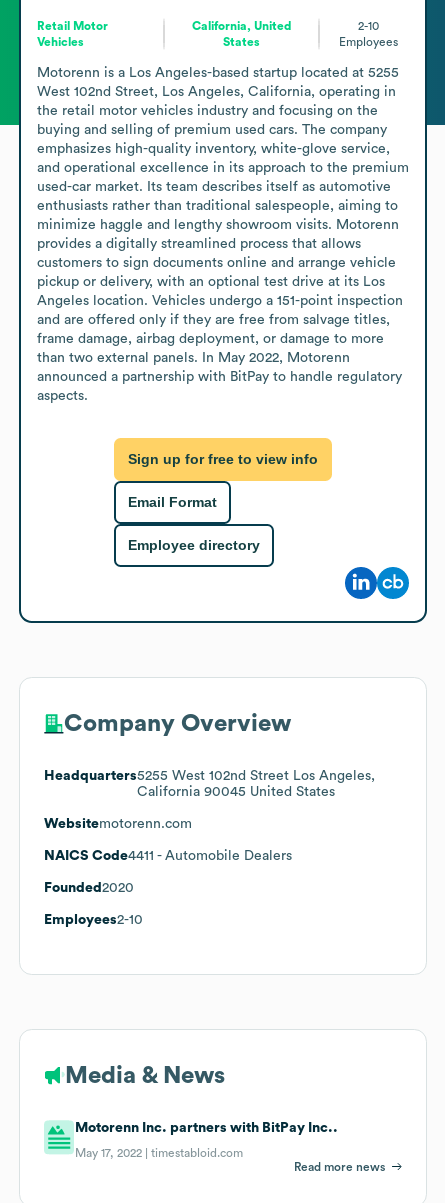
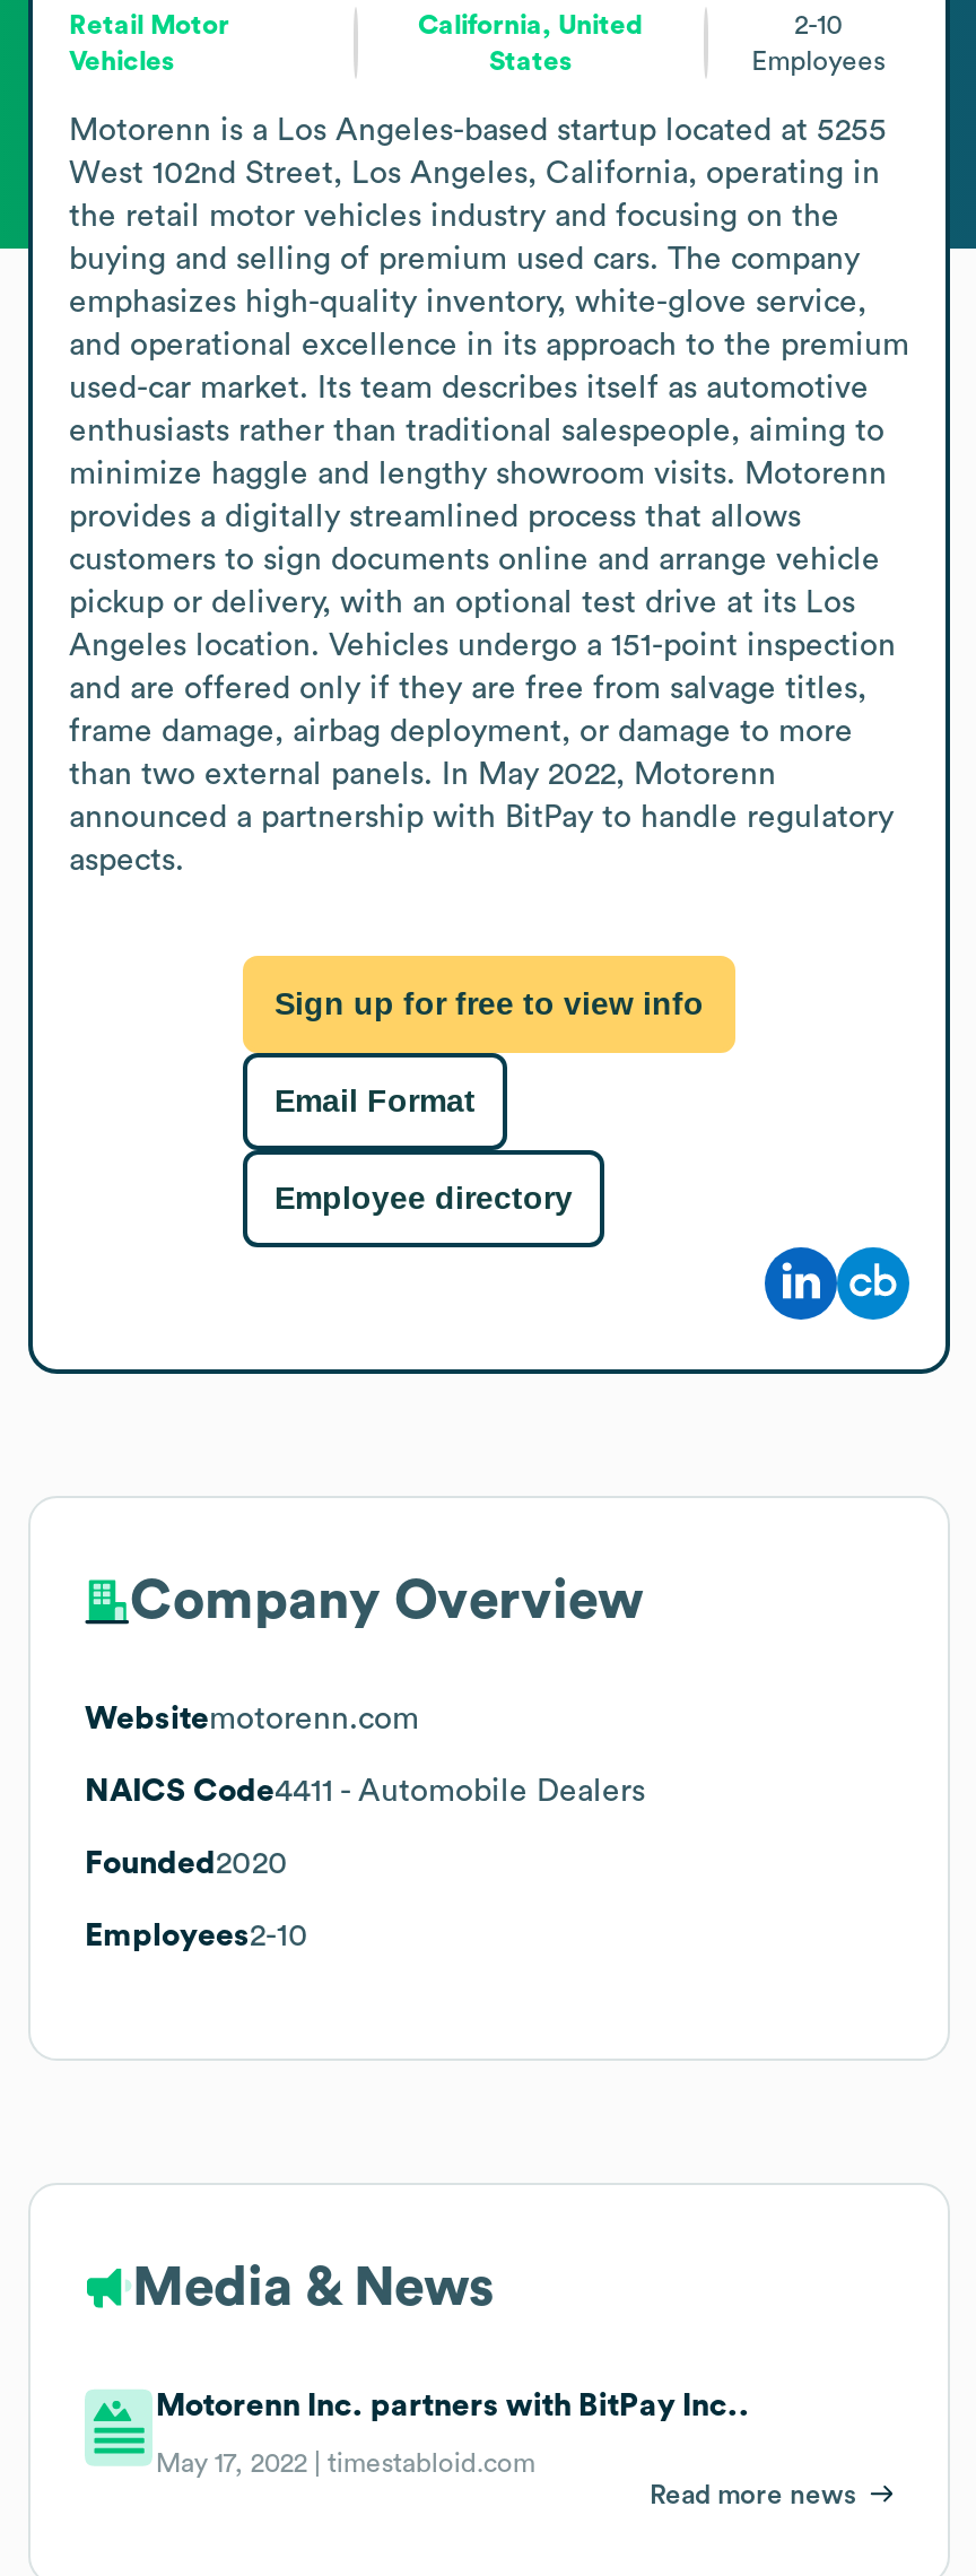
[44,769,375,799] Headquarters5255 West 102nd Street Los Angeles, | California 90045 United States -> none

